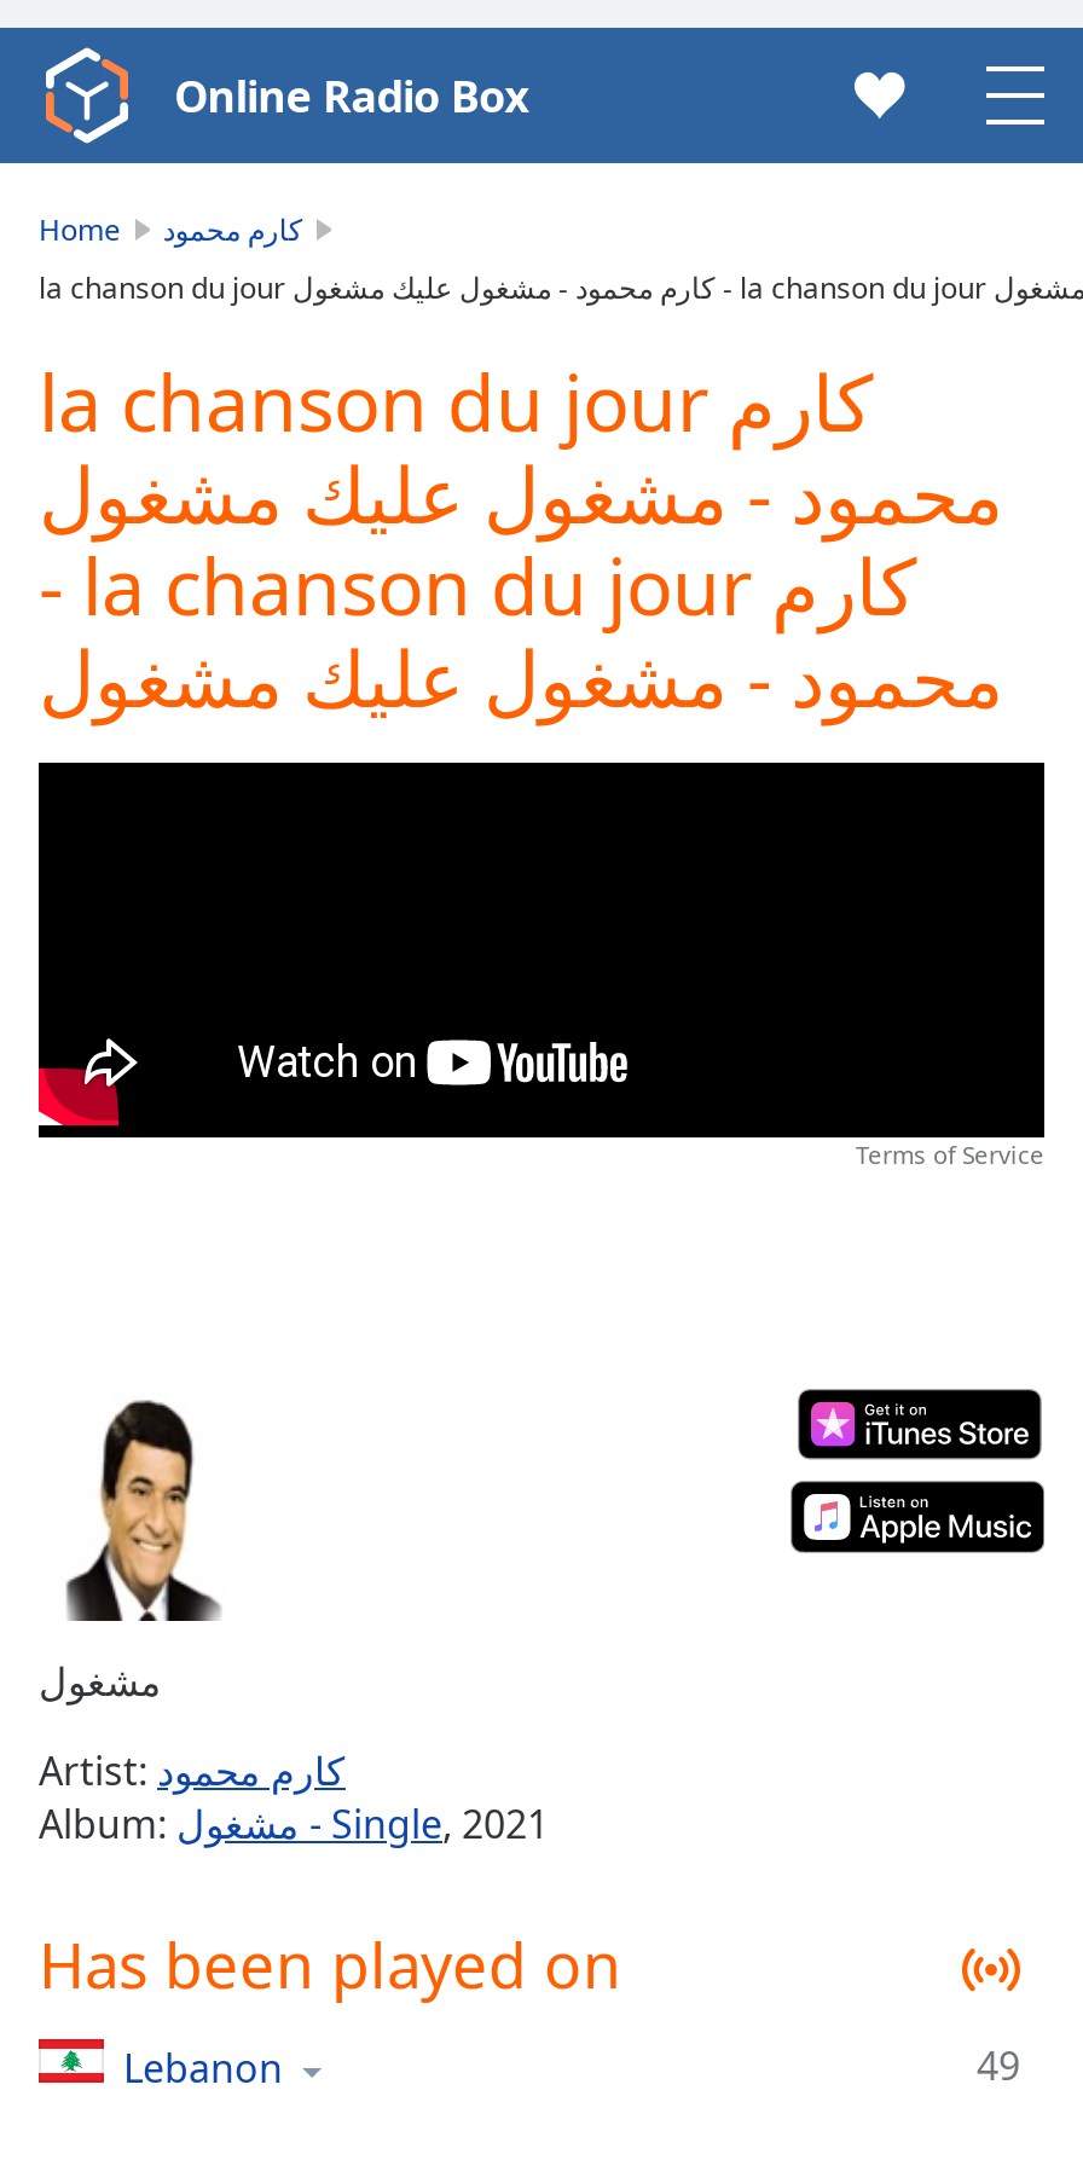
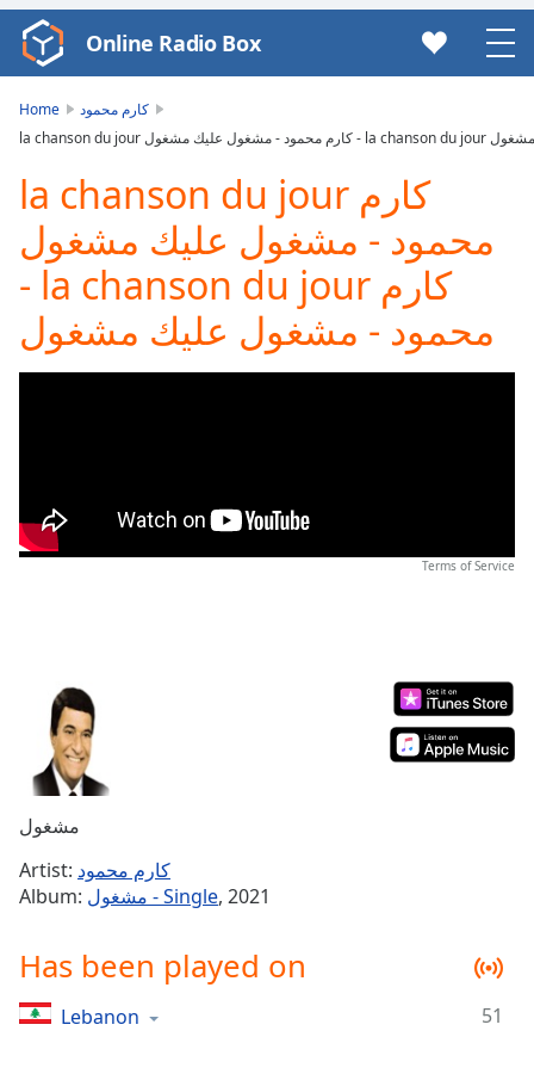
[977,2039,1020,2092] 49 -> [482,1002,503,1029] 51

